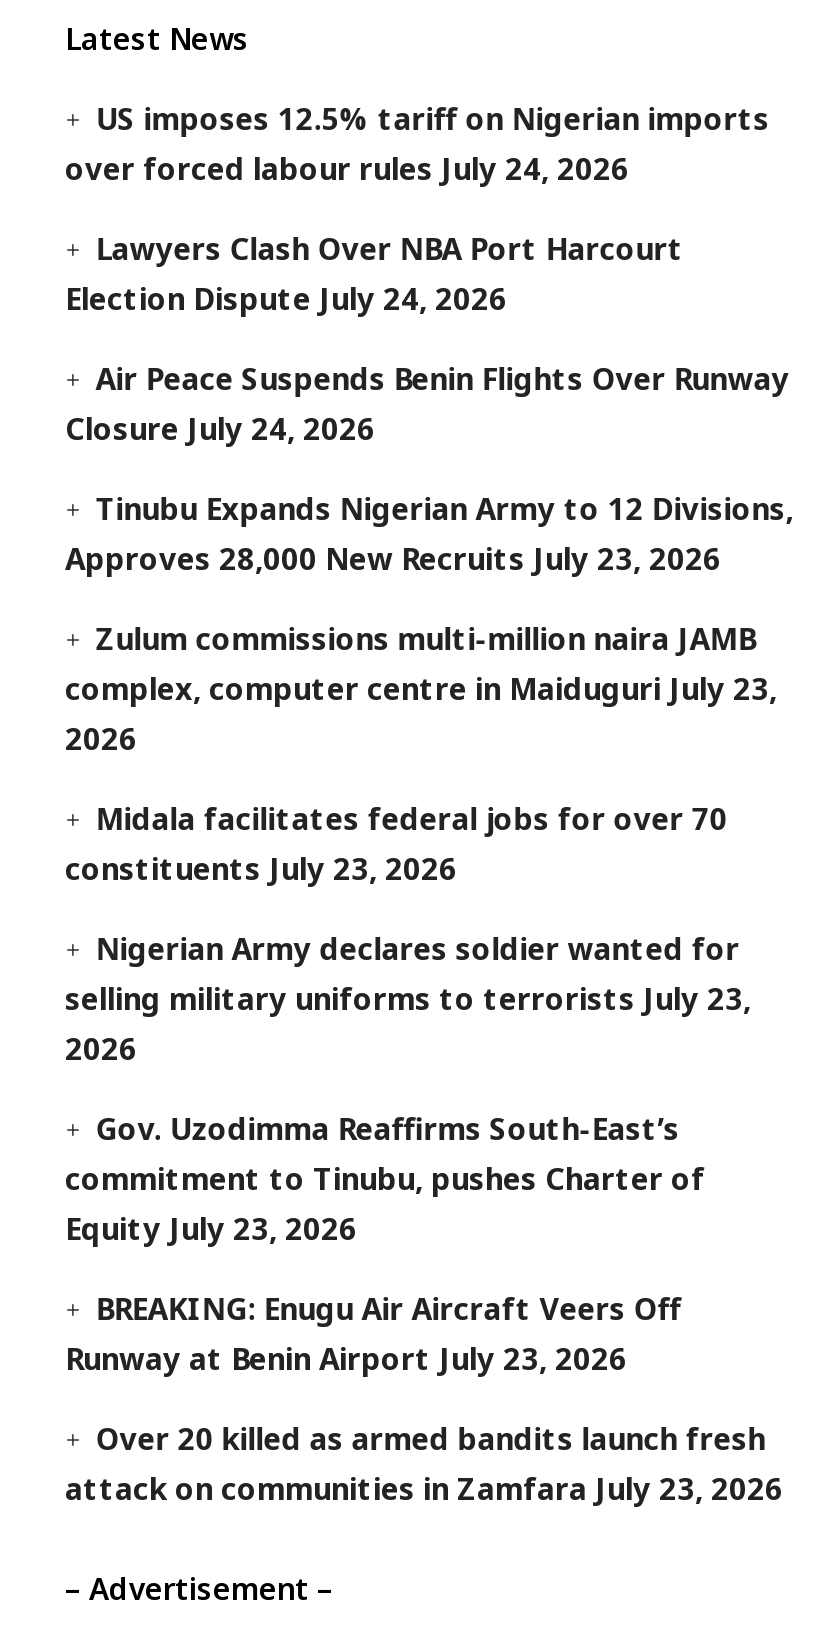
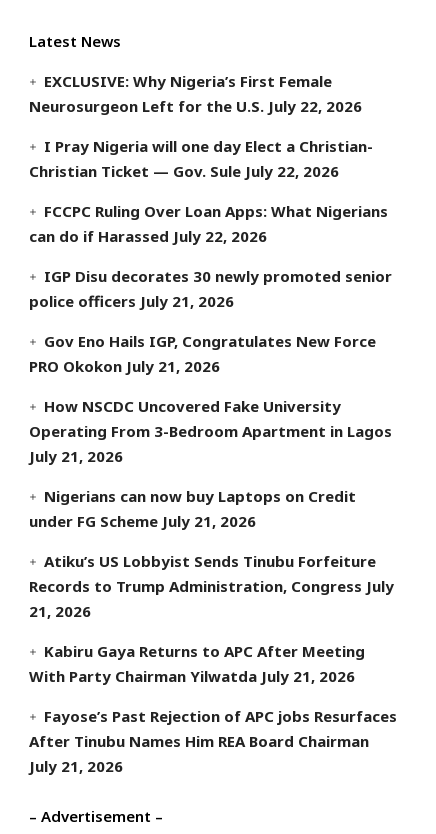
[65,97,769,187] US imposes 12.5% tariff on Nigerian imports | over forced labour rules July 24, 2026 -> [29,71,362,116] EXCLUSIVE: Why Nigeria’s First Female | Neurosurgeon Left for the U.S. July 22, 2026
[65,227,683,317] Lawyers Clash Over NBA Port Harcourt | Election Dispute July 24, 2026 -> [29,136,373,181] I Pray Nigeria will one day Elect a Christian- | Christian Ticket — Gov. Sule July 22, 2026
[65,357,789,447] Air Peace Suspends Benin Flights Over Runway | Closure July 24, 2026 -> [29,201,388,246] FCCPC Ruling Over Loan Apps: What Nigerians | can do if Harassed July 22, 2026
[65,487,793,577] Tinubu Expands Nigerian Army to 12 Divisions, | Approves 28,000 New Recruits July 23, 2026 -> [29,266,392,311] IGP Disu decorates 30 newly promoted senior | police officers July 21, 2026
[65,617,777,757] Zulum commissions multi-million naira JAMB | complex, computer centre in Maiduguri July 23, | 2026 -> [29,331,376,376] Gov Eno Hails IGP, Congratulates New Force | PRO Okokon July 21, 2026
[65,797,727,887] Midala facilitates federal jobs for over 70 | constituents July 23, 2026 -> [29,396,392,466] How NSCDC Uncovered Fake University | Operating From 3-Bedroom Apartment in Lagos | July 21, 2026
[65,927,751,1067] Nigerian Army declares soldier wanted for | selling military uniforms to terrorists July 23, | 2026 -> [29,486,356,531] Nigerians can now buy Laptops on Credit | under FG Scheme July 21, 2026
[65,1107,705,1247] Gov. Uzodimma Reaffirms South-East’s | commitment to Tinubu, pushes Charter of | Equity July 23, 2026 -> [29,551,394,621] Atiku’s US Lobbyist Sends Tinubu Forfeiture | Records to Trump Administration, Congress July | 21, 2026
[65,1287,681,1377] BREAKING: Enugu Air Aircraft Veers Off | Runway at Benin Airport July 23, 2026 -> [29,641,365,686] Kabiru Gaya Returns to APC After Meeting | With Party Chairman Yilwatda July 21, 2026
[65,1417,783,1507] Over 20 killed as armed bandits launch fresh | attack on communities in Zamfara July 23, 2026 -> [29,706,397,776] Fayose’s Past Rejection of APC jobs Resurfaces | After Tinubu Names Him REA Board Chairman | July 21, 2026

